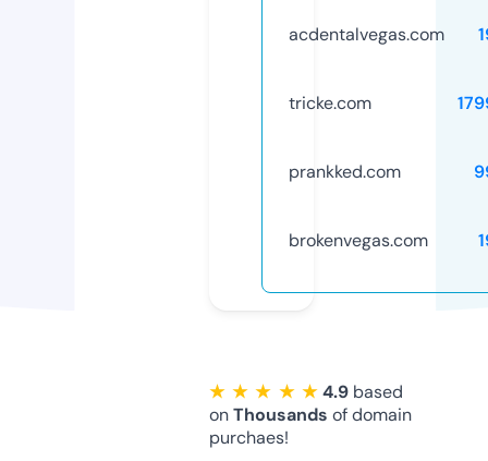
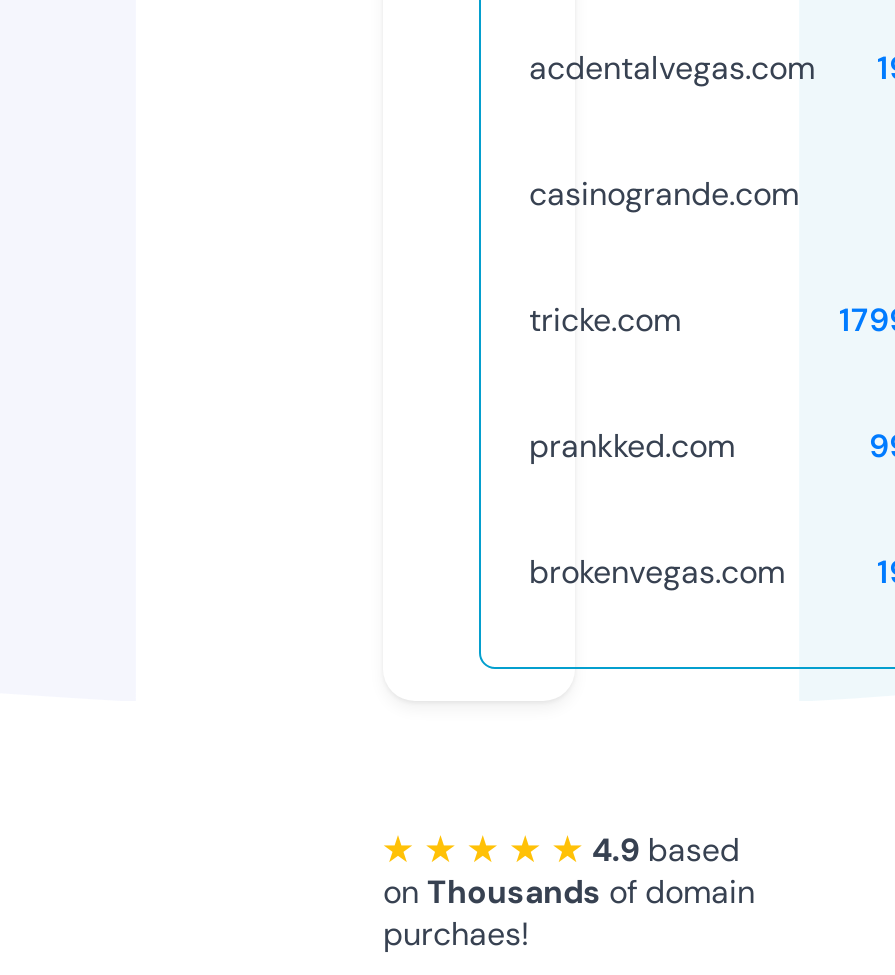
none -> [529,173,799,215] casinogrande.com

